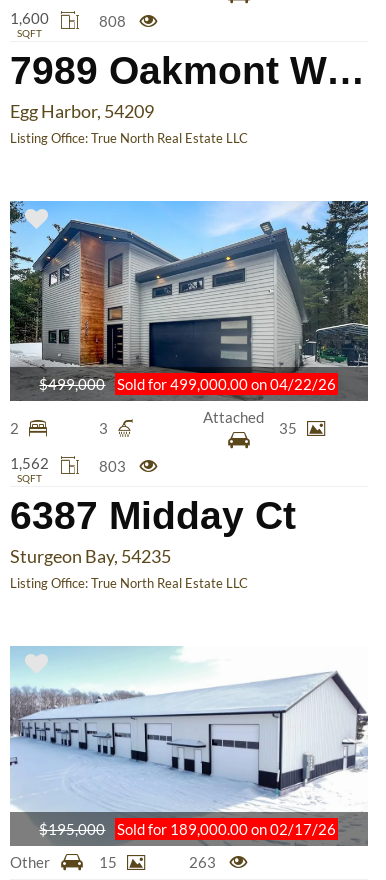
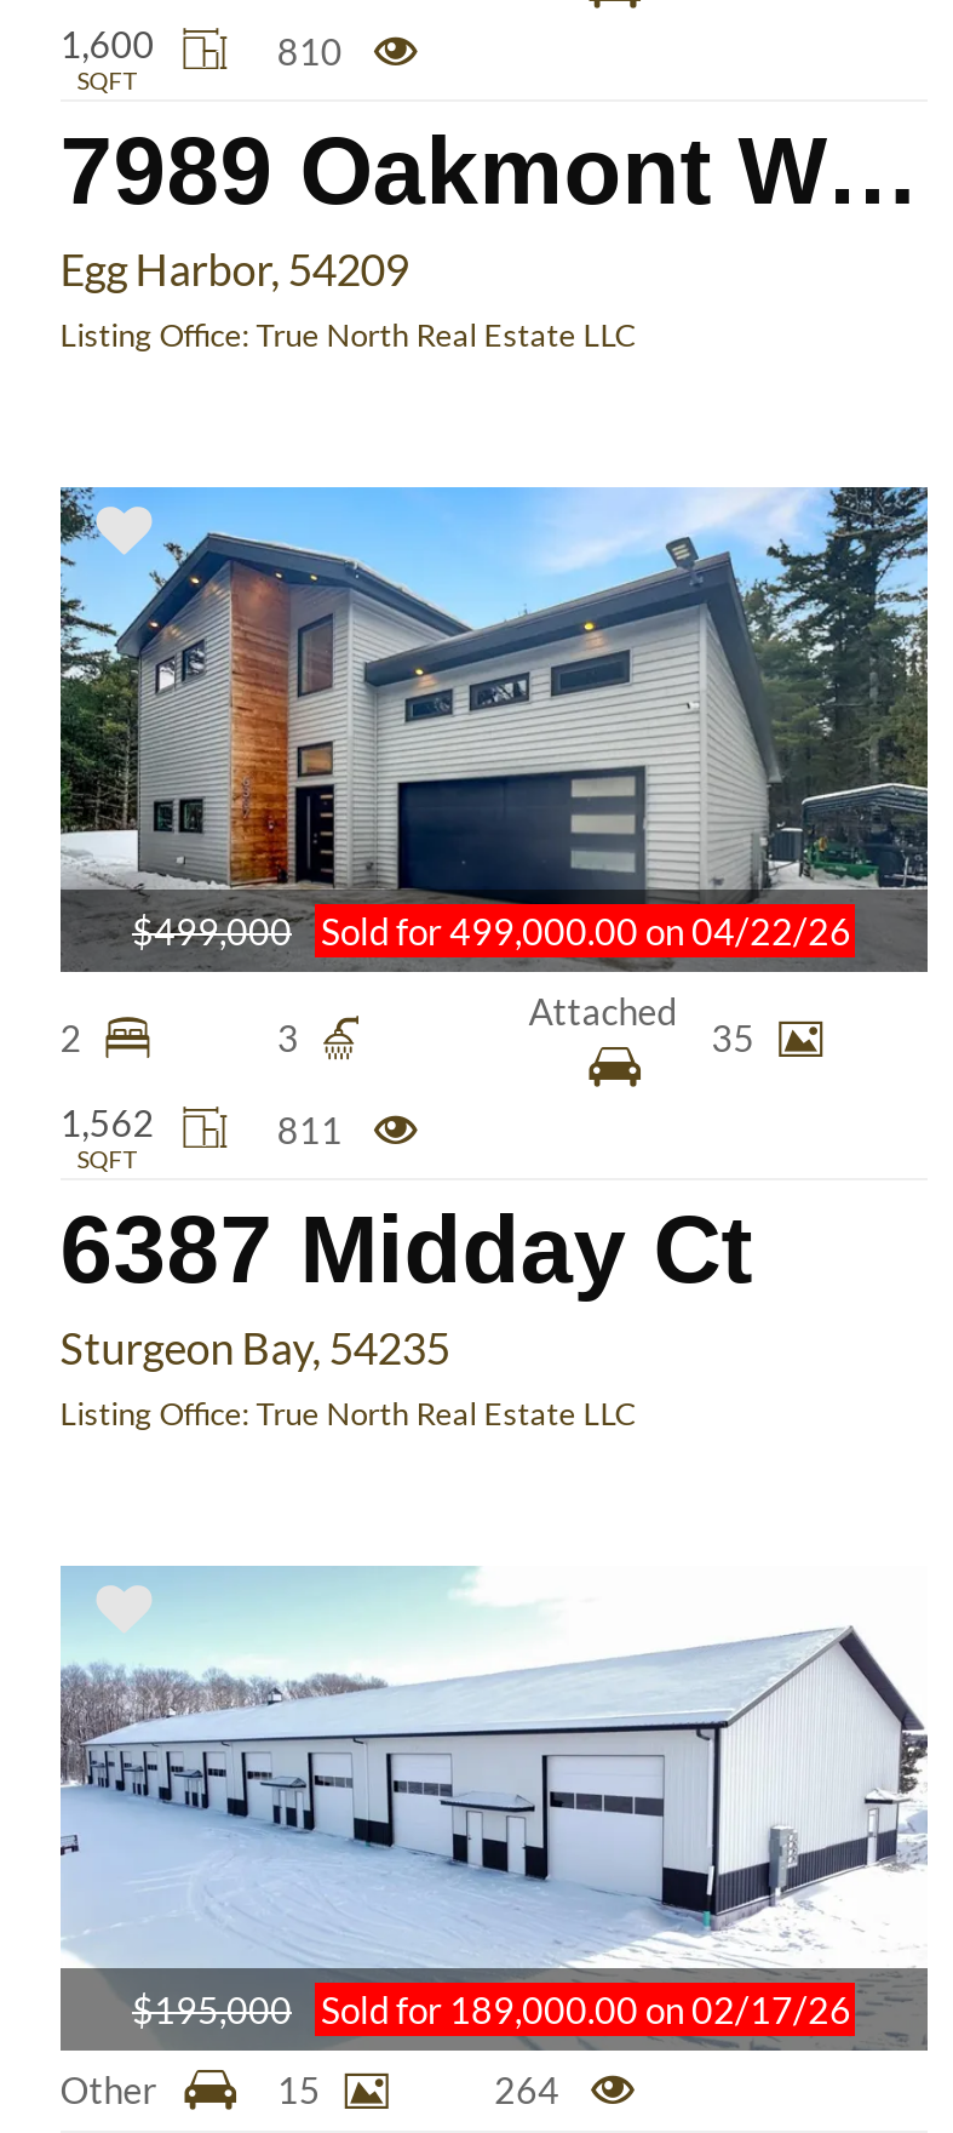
[99,12,126,30] 808 -> [277,29,342,72] 810
[99,457,126,475] 803 -> [277,1107,342,1151] 811
[189,853,216,871] 263 -> [494,2067,559,2111] 264

